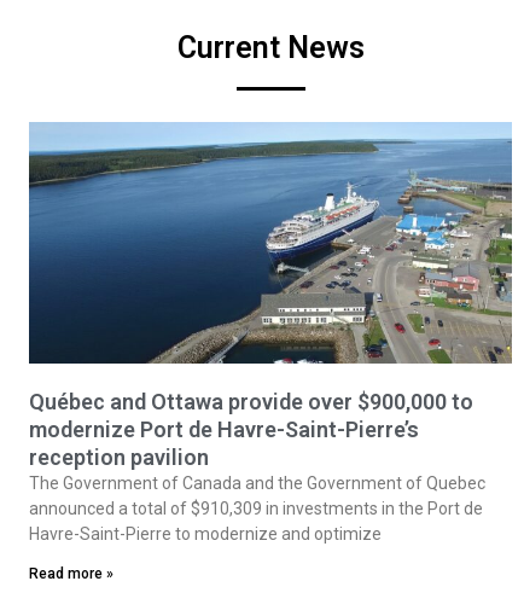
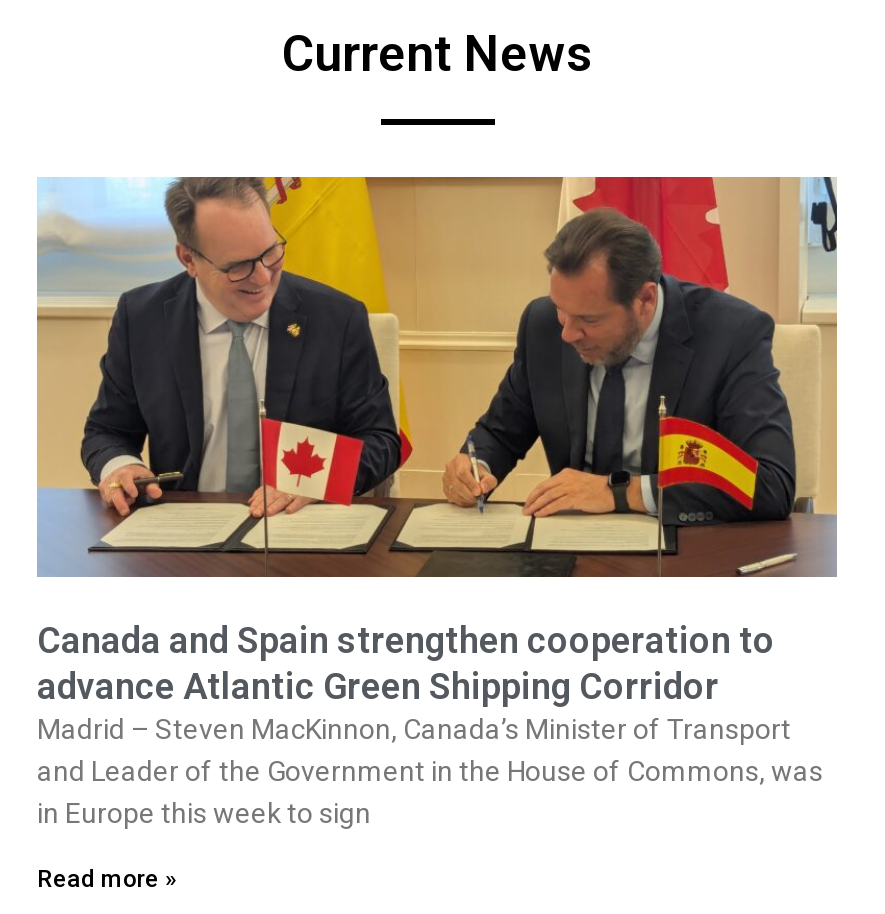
[28,122,513,543] [image] | Québec and Ottawa provide over $900,000 to | modernize Port de Havre-Saint-Pierre’s | reception pavilion | The Government of Canada and the Government of Quebec | announced a total of $910,309 in investments in the Port de | Havre-Saint-Pierre to modernize and optimize -> [35,175,839,829] [image] | Canada and Spain strengthen cooperation to | advance Atlantic Green Shipping Corridor | Madrid – Steven MacKinnon, Canada’s Minister of Transport | and Leader of the Government in the House of Commons, was | in Europe this week to sign

